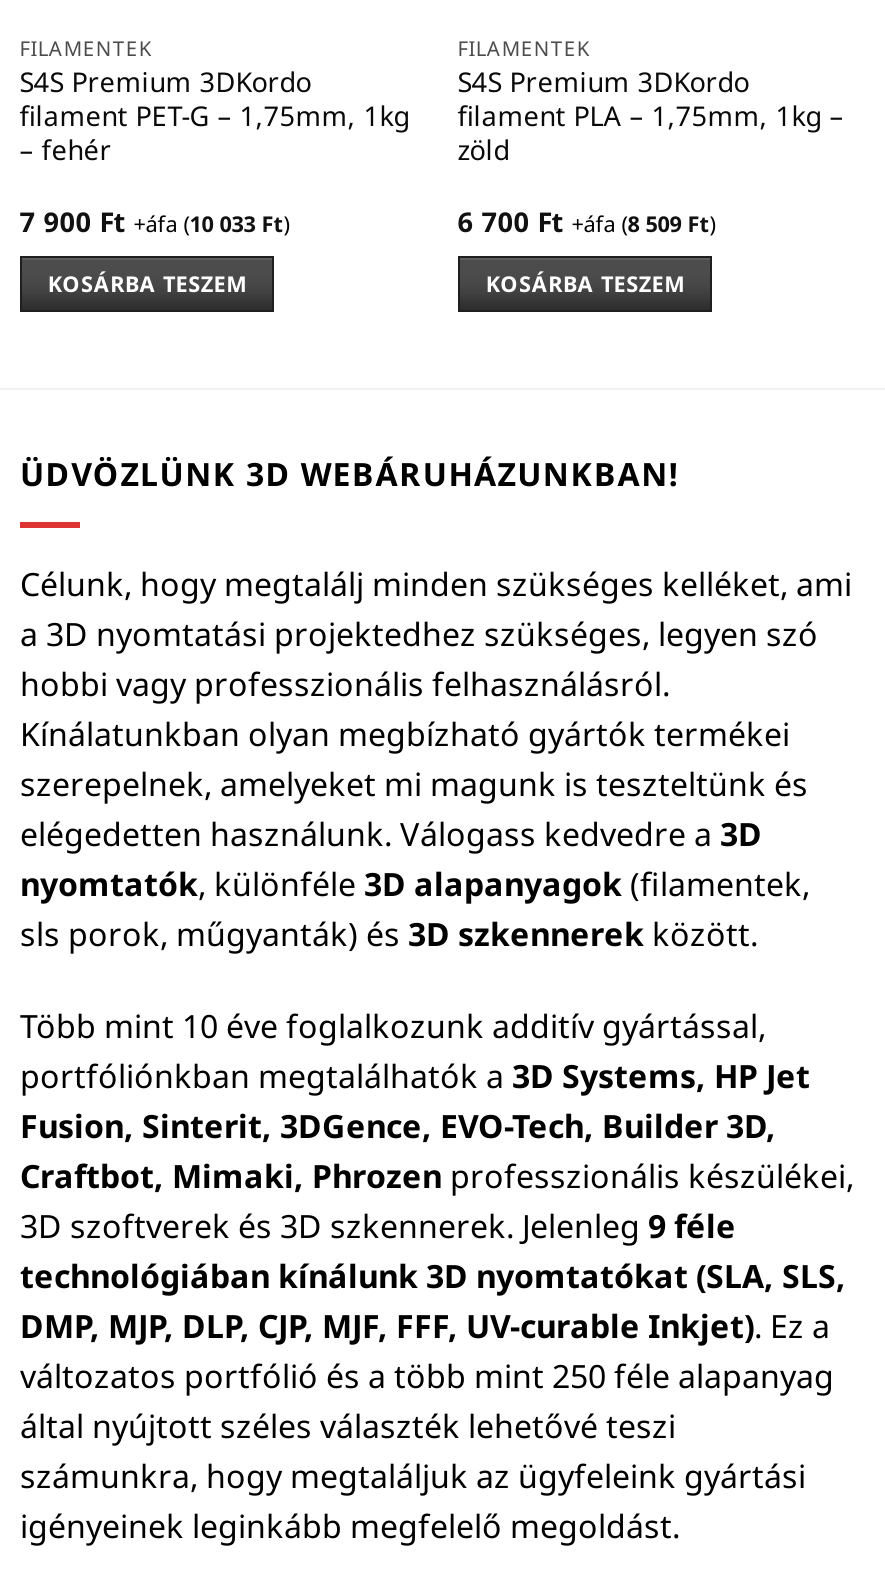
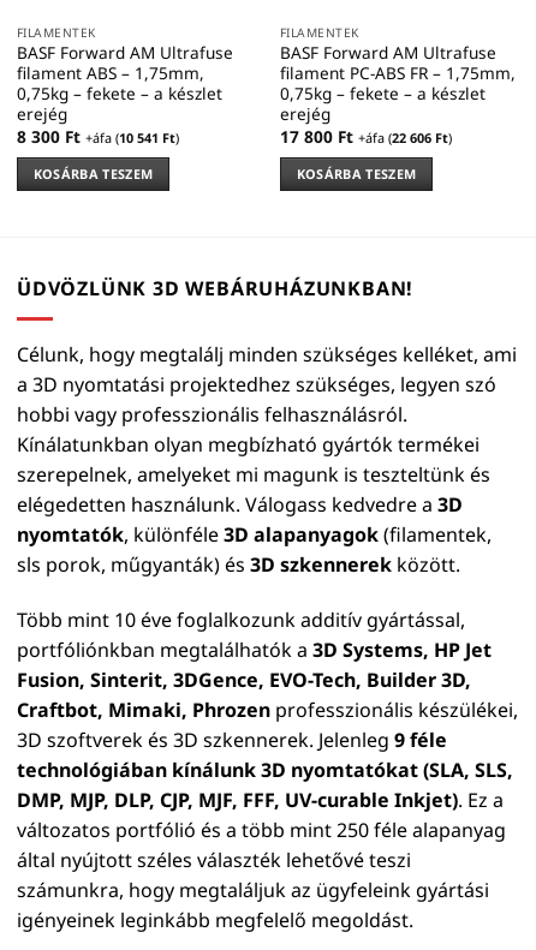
[20,63,410,240] S4S Premium 3DKordo | filament PET-G – 1,75mm, 1kg | – fehér | 7 900 Ft +áfa (10 033 Ft) -> [17,41,233,147] BASF Forward AM Ultrafuse | filament ABS – 1,75mm, | 0,75kg – fekete – a készlet | erejég | 8 300Ft +áfa (10 541 Ft)
[458,63,844,240] S4S Premium 3DKordo | filament PLA – 1,75mm, 1kg – | zöld | 6 700 Ft +áfa (8 509 Ft) -> [280,41,515,147] BASF Forward AM Ultrafuse | filament PC-ABS FR – 1,75mm, | 0,75kg – fekete – a készlet | erejég | 17 800 Ft +áfa (22 606 Ft)

